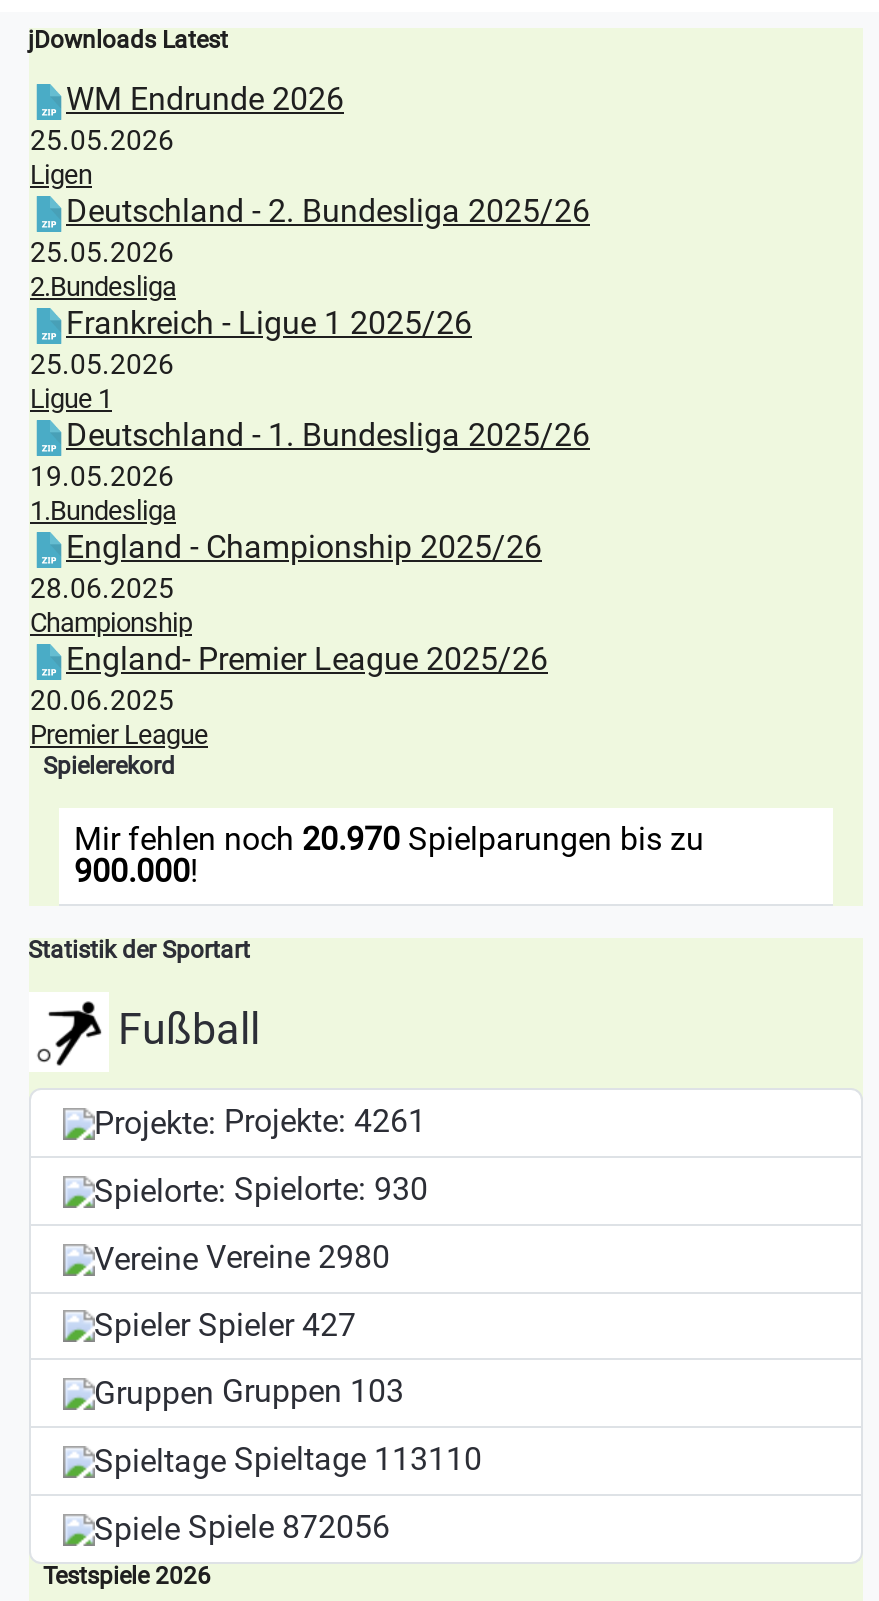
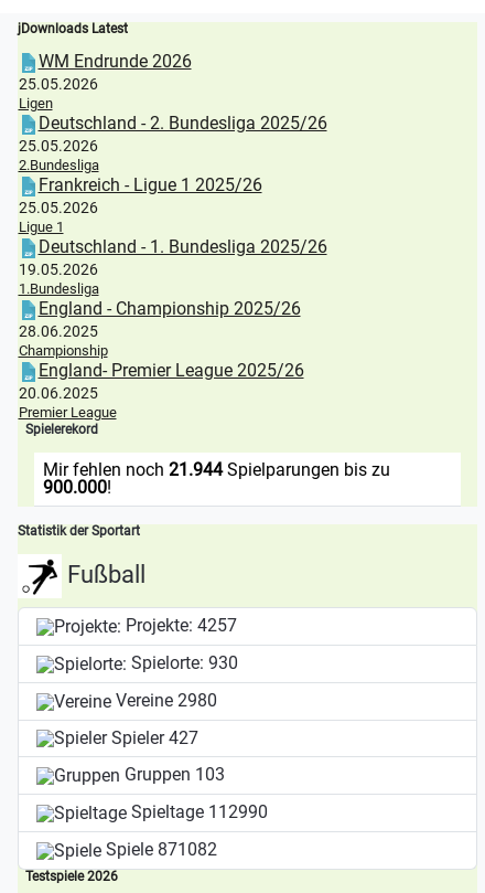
[74,821,704,859] Mir fehlen noch 20.970 Spielparungen bis zu -> [42,460,390,481] Mir fehlen noch 21.944 Spielparungen bis zu
[216,1103,426,1141] Projekte: 4261 -> [121,615,236,636] Projekte: 4257
[226,1440,482,1478] Spieltage 113110 -> [126,802,267,823] Spieltage 112990
[180,1508,390,1546] Spiele 872056 -> [101,839,217,860] Spiele 871082

